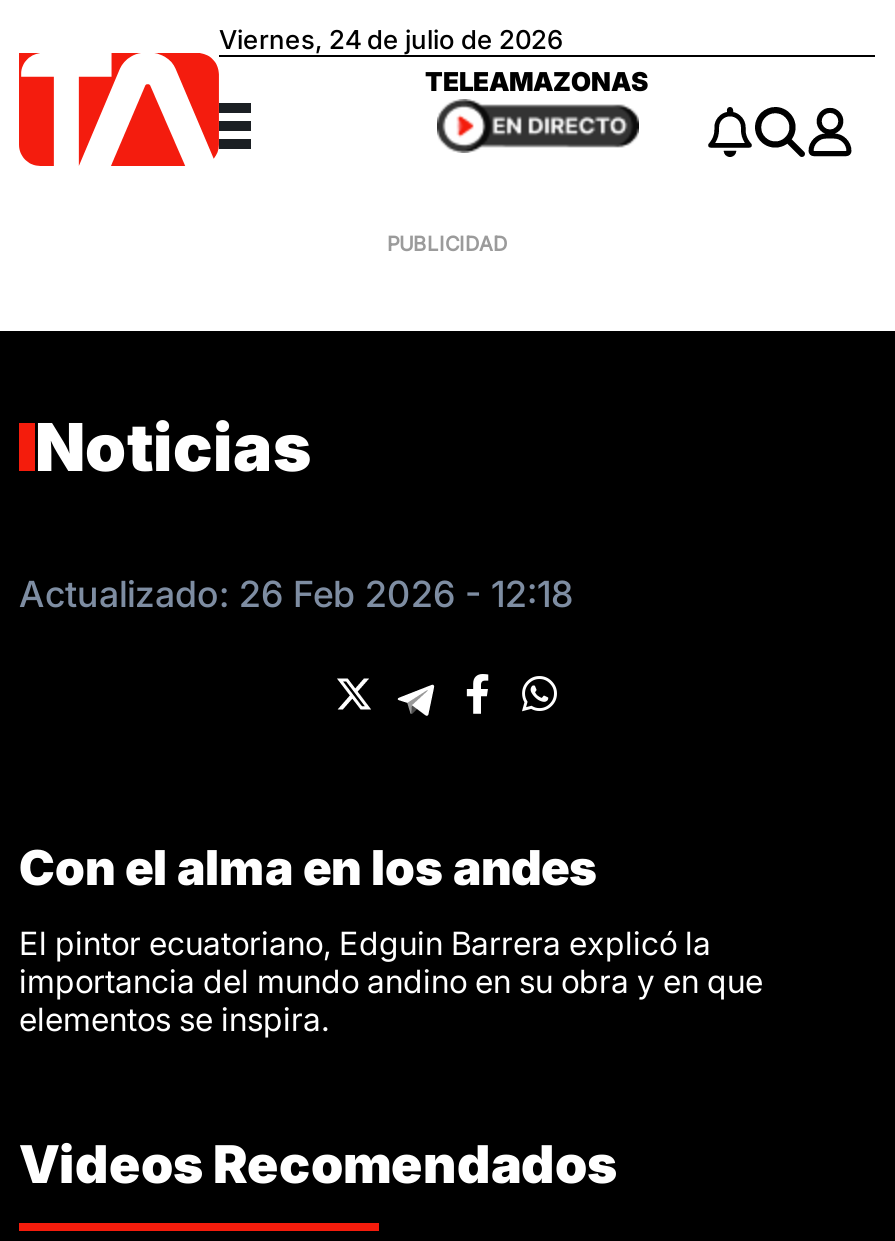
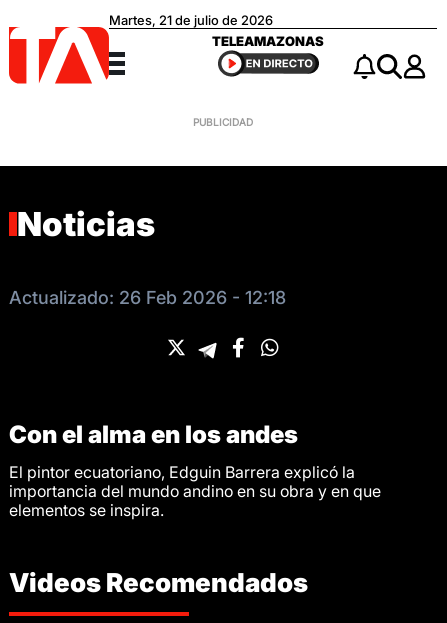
[219,24,563,56] Viernes, 24 de julio de 2026 -> [109,12,273,28] Martes, 21 de julio de 2026

